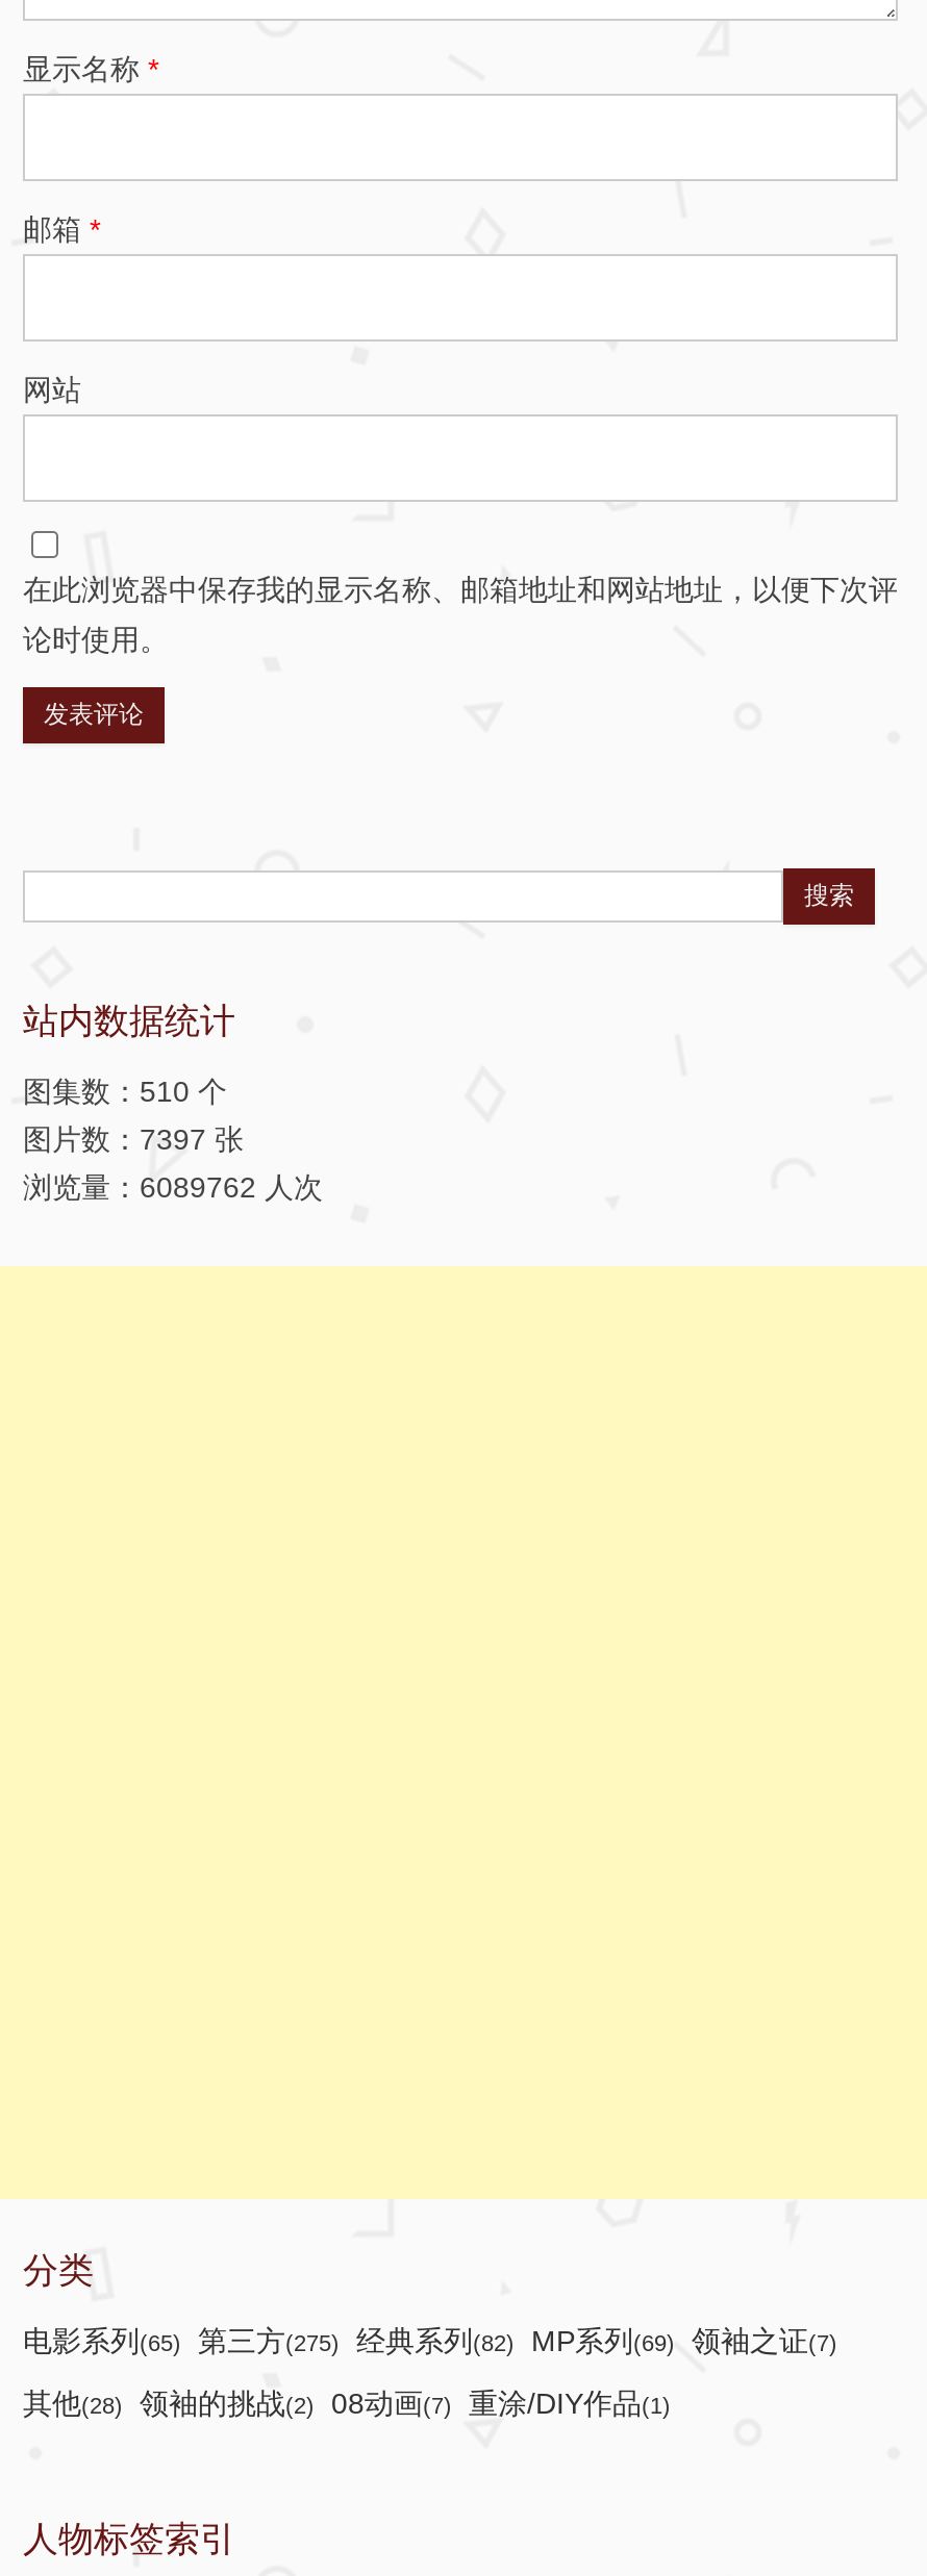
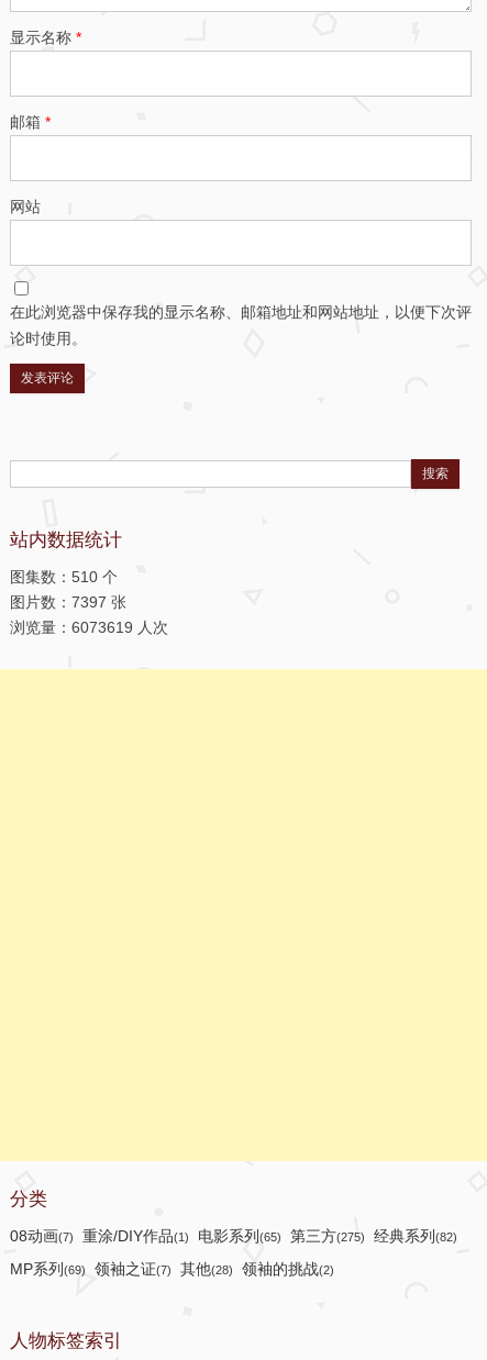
[23,1170,323,1204] 浏览量：6089762 人次 -> [10,618,168,636] 浏览量：6073619 人次
[23,2324,837,2357] 电影系列(65) 第三方(275) 经典系列(82) MP系列(69) 领袖之证(7) -> [10,1227,457,1245] 08动画(7) 重涂/DIY作品(1) 电影系列(65) 第三方(275) 经典系列(82)
[23,2386,671,2420] 其他(28) 领袖的挑战(2) 08动画(7) 重涂/DIY作品(1) -> [10,1260,334,1278] MP系列(69) 领袖之证(7) 其他(28) 领袖的挑战(2)

